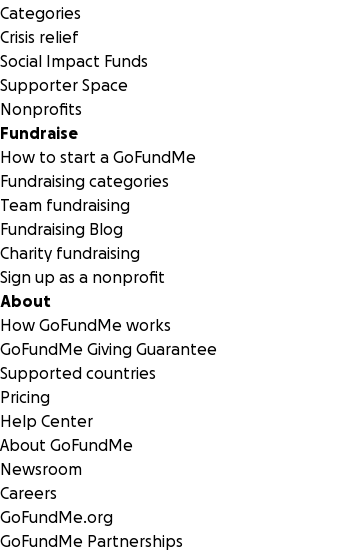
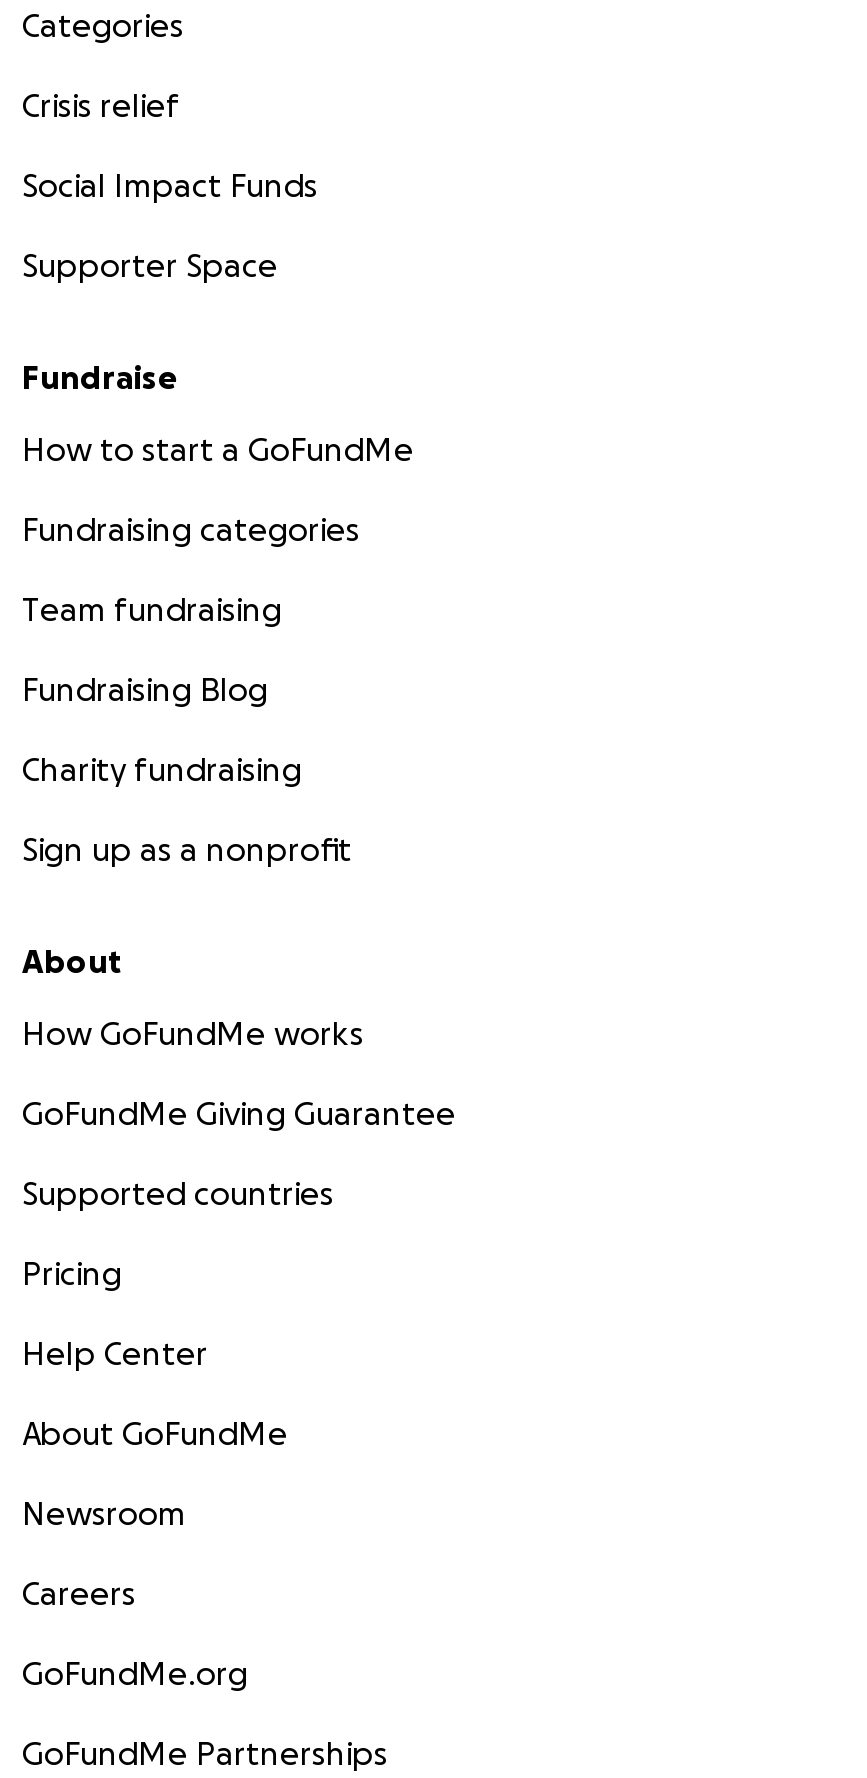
[0,100,82,118] Nonprofits -> none

